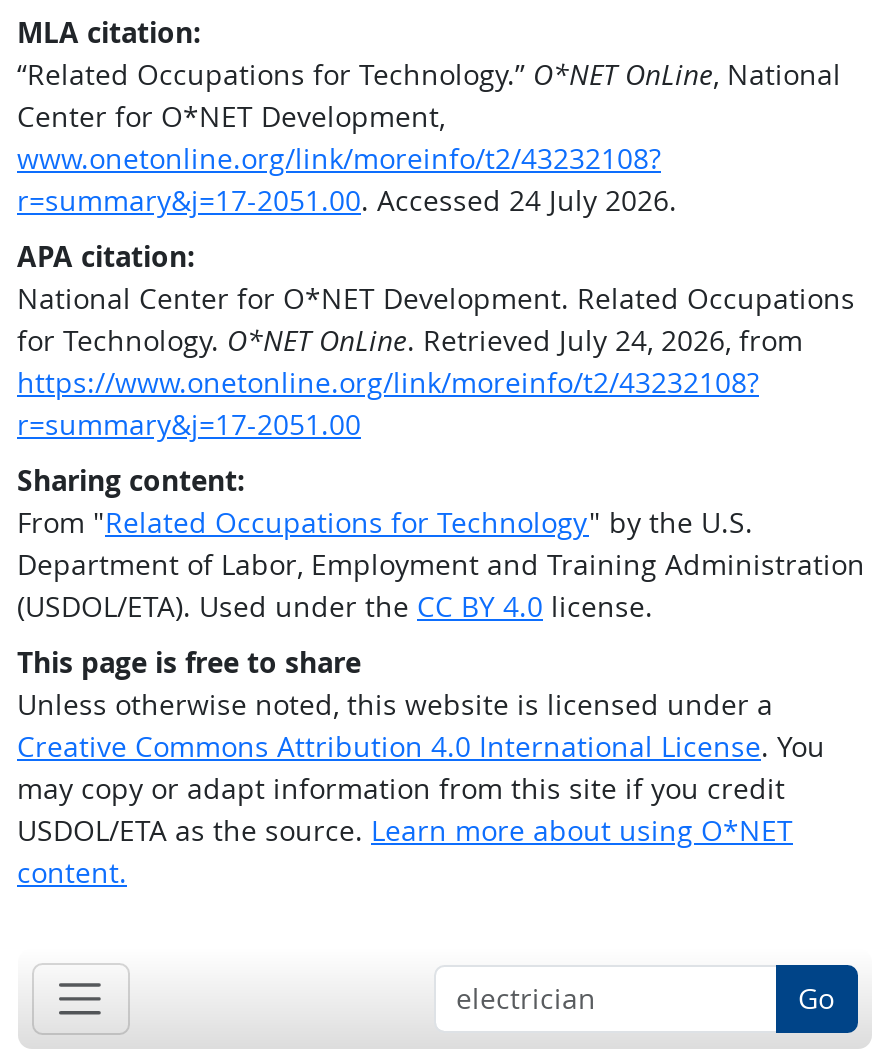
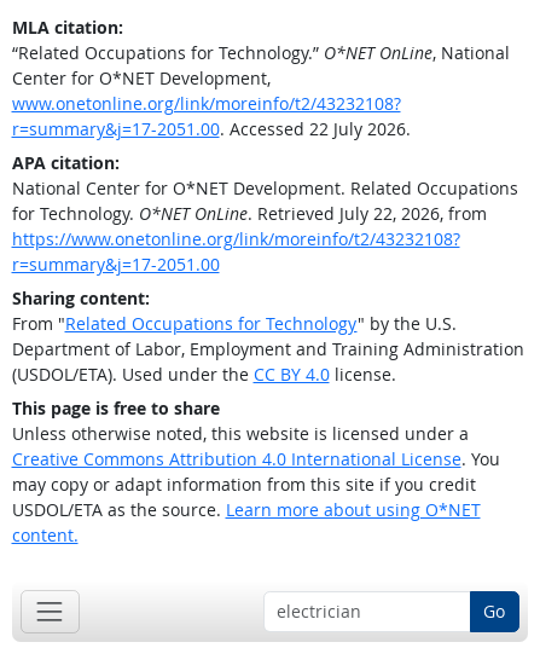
[17,181,677,219] r=summary&j=17-2051.00. Accessed 24 July 2026. -> [11,118,410,140] r=summary&j=17-2051.00. Accessed 22 July 2026.
[17,321,803,359] for Technology. O*NET OnLine. Retrieved July 24, 2026, from -> [11,202,486,225] for Technology. O*NET OnLine. Retrieved July 22, 2026, from

